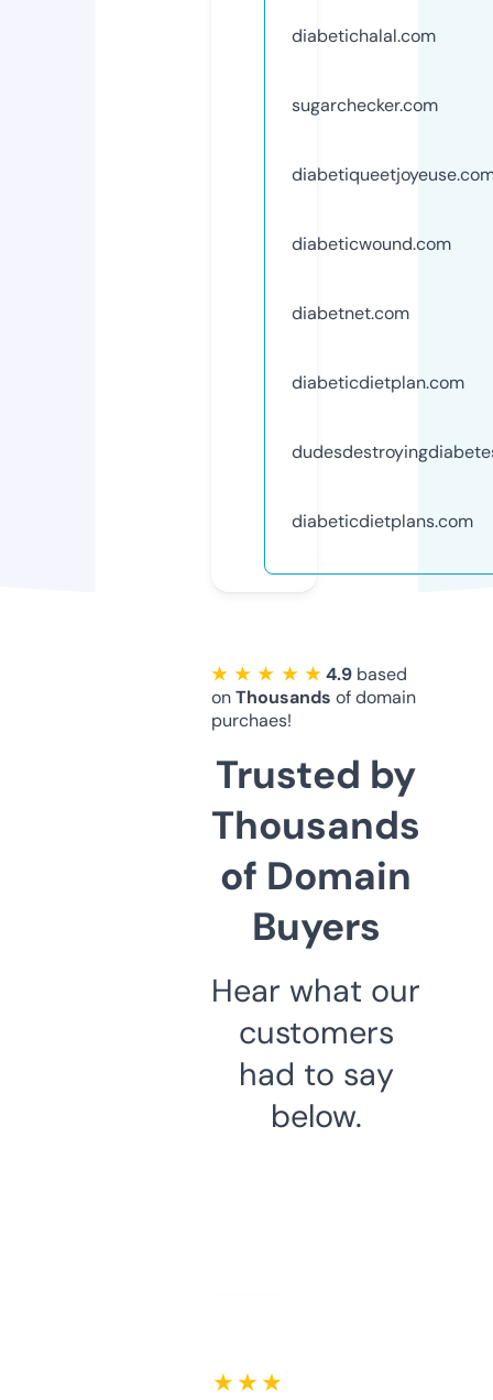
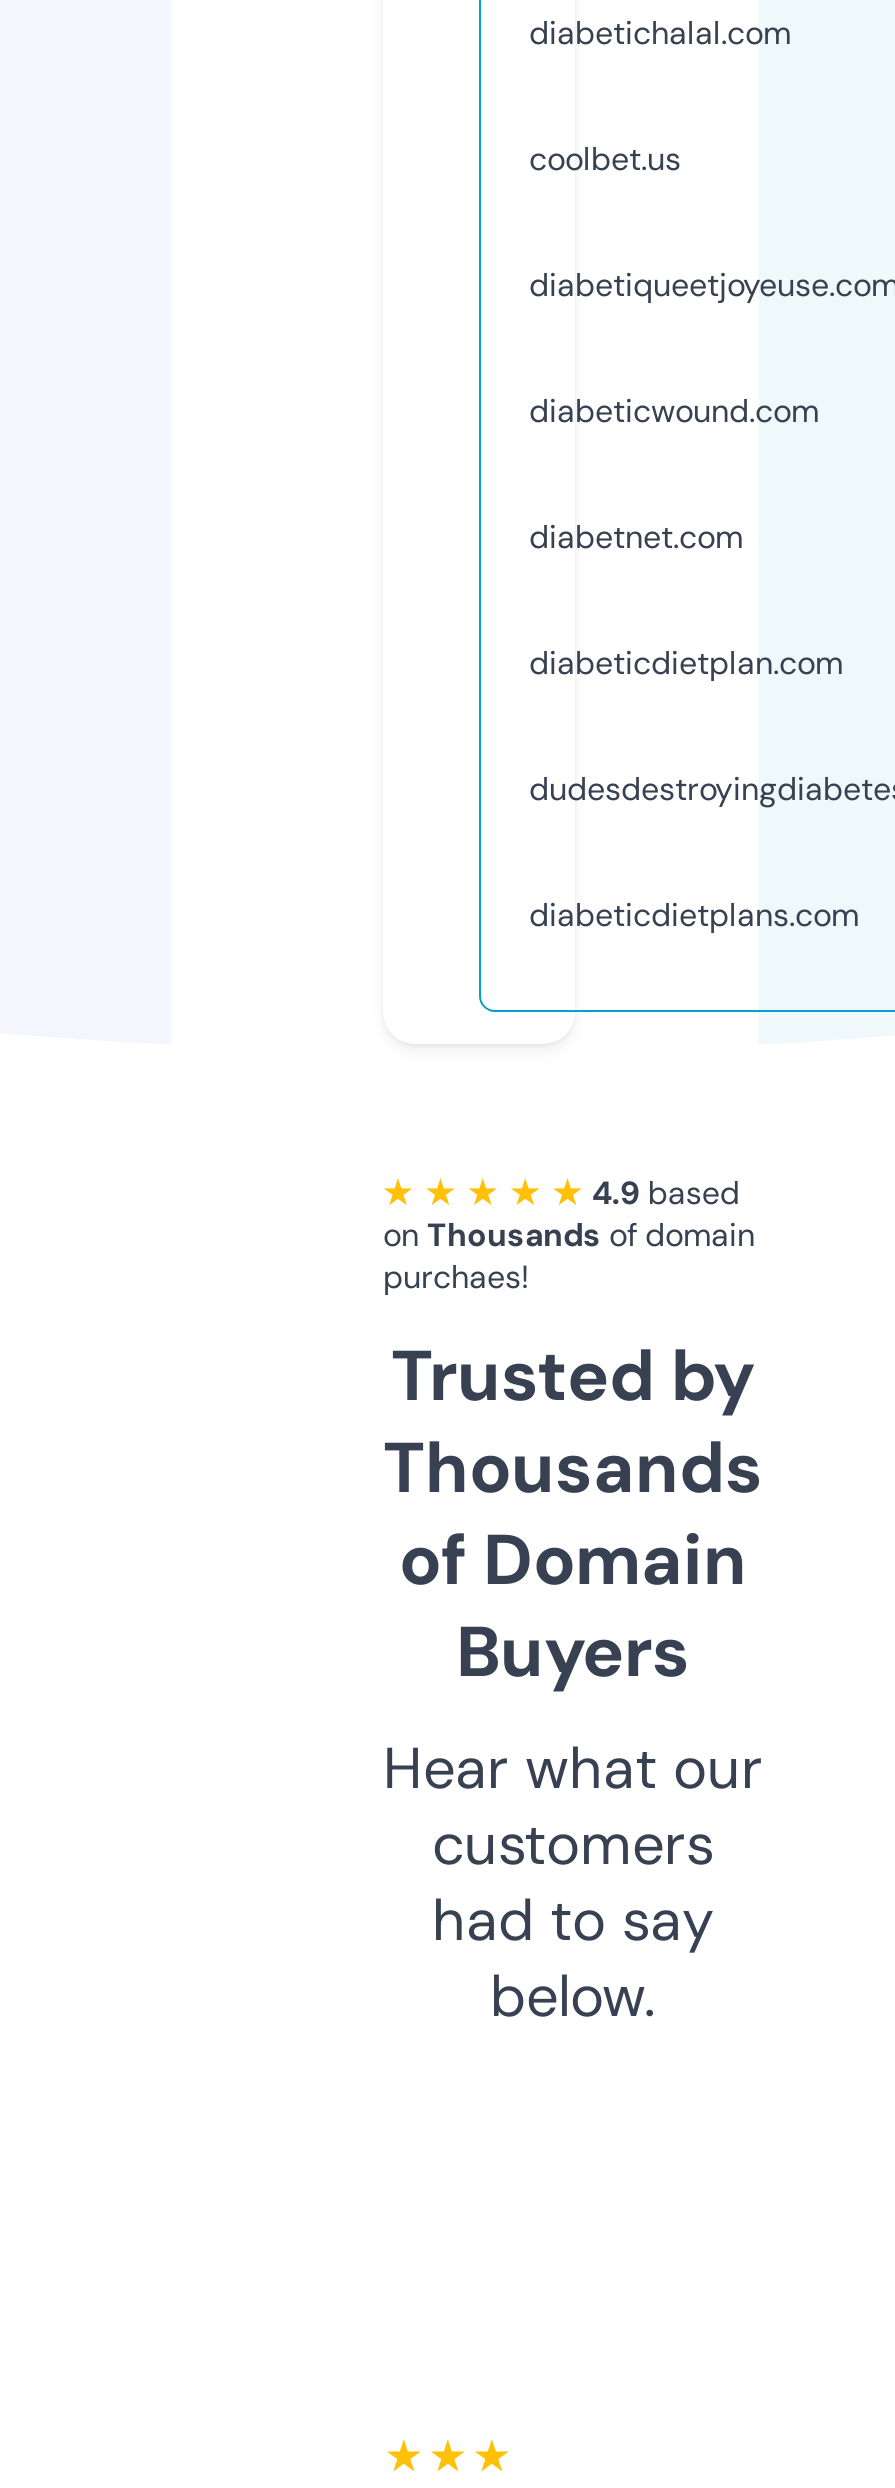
[292,93,438,116] sugarchecker.com -> [529,138,681,180] coolbet.us

